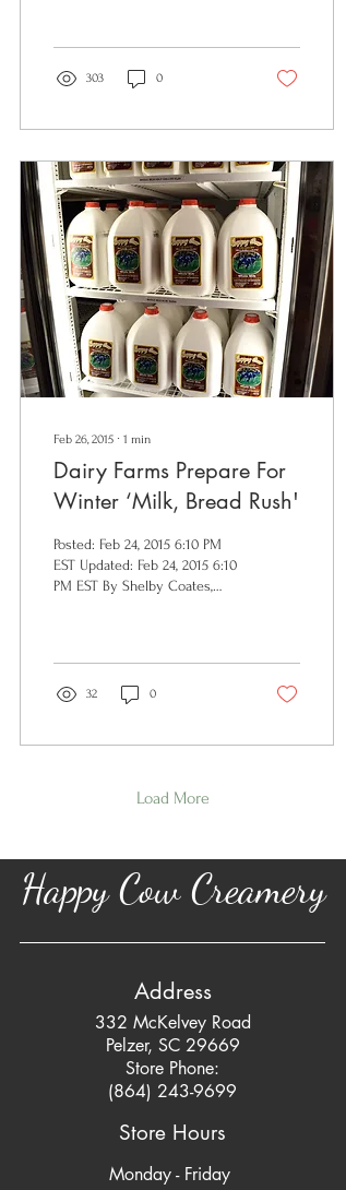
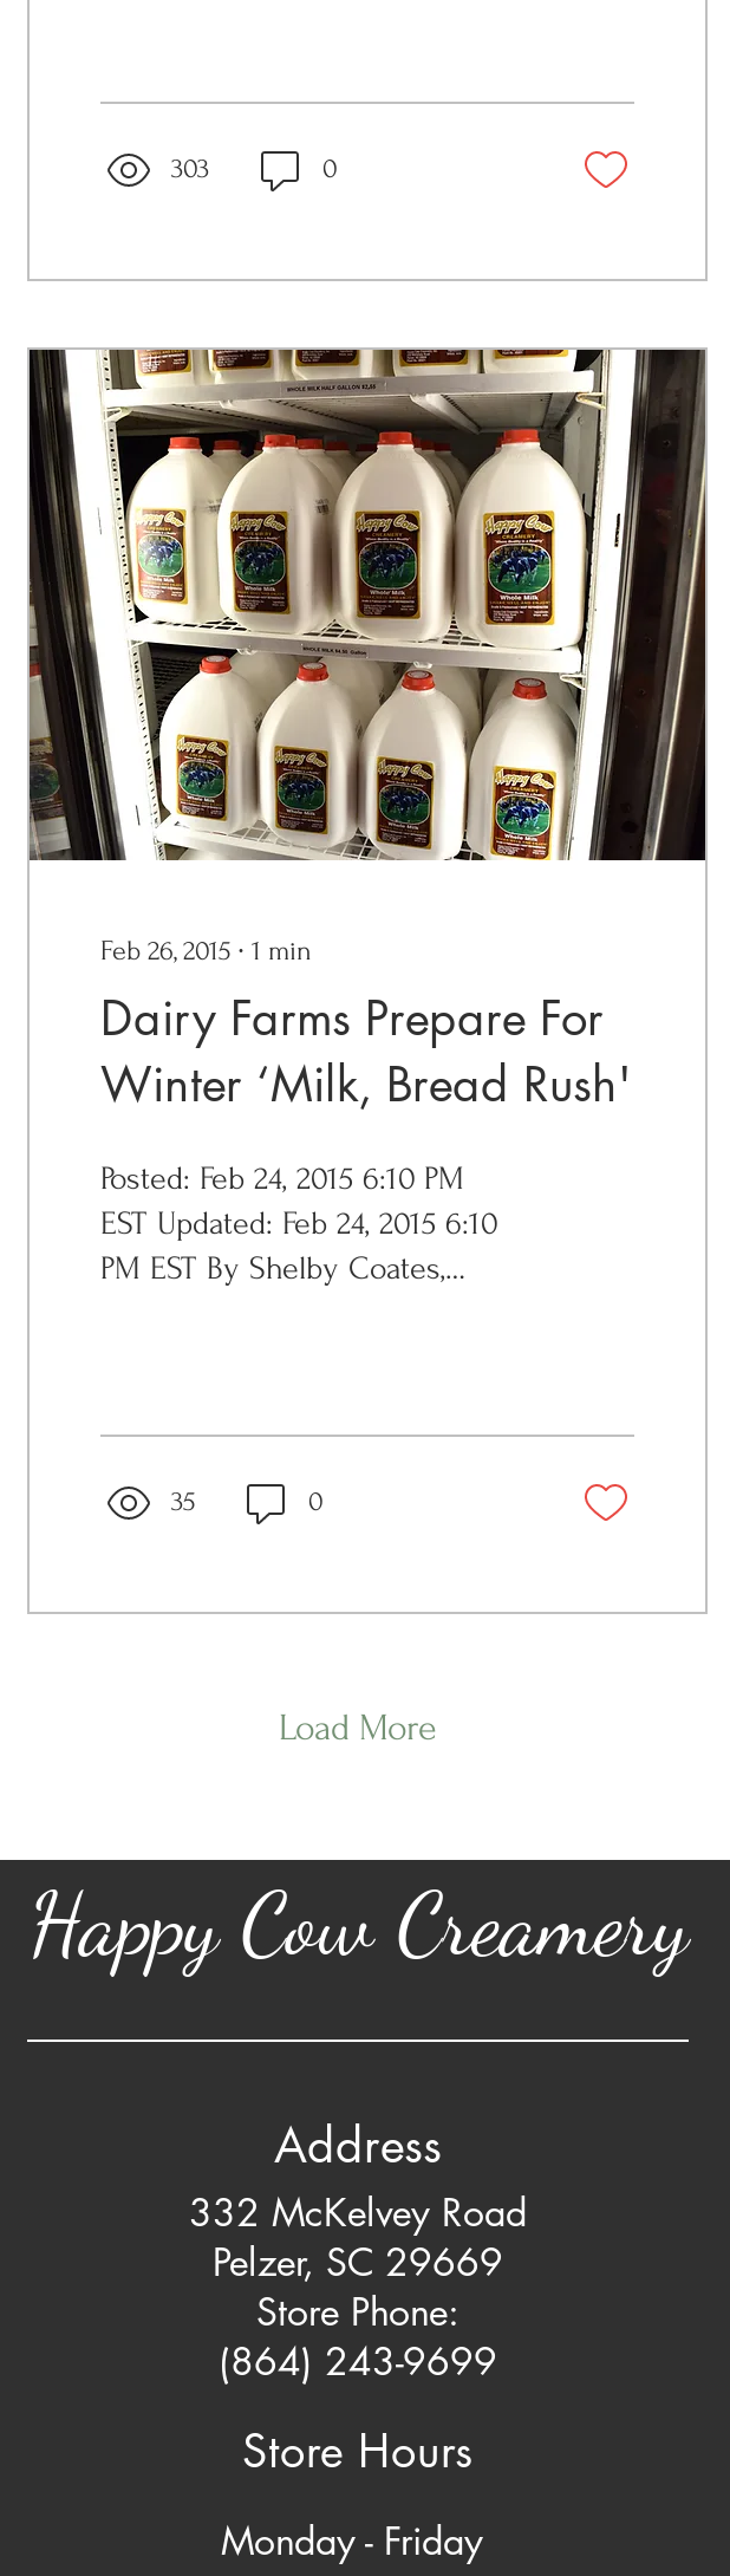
[86,687,97,701] 32 -> [171,1487,195,1517] 35

